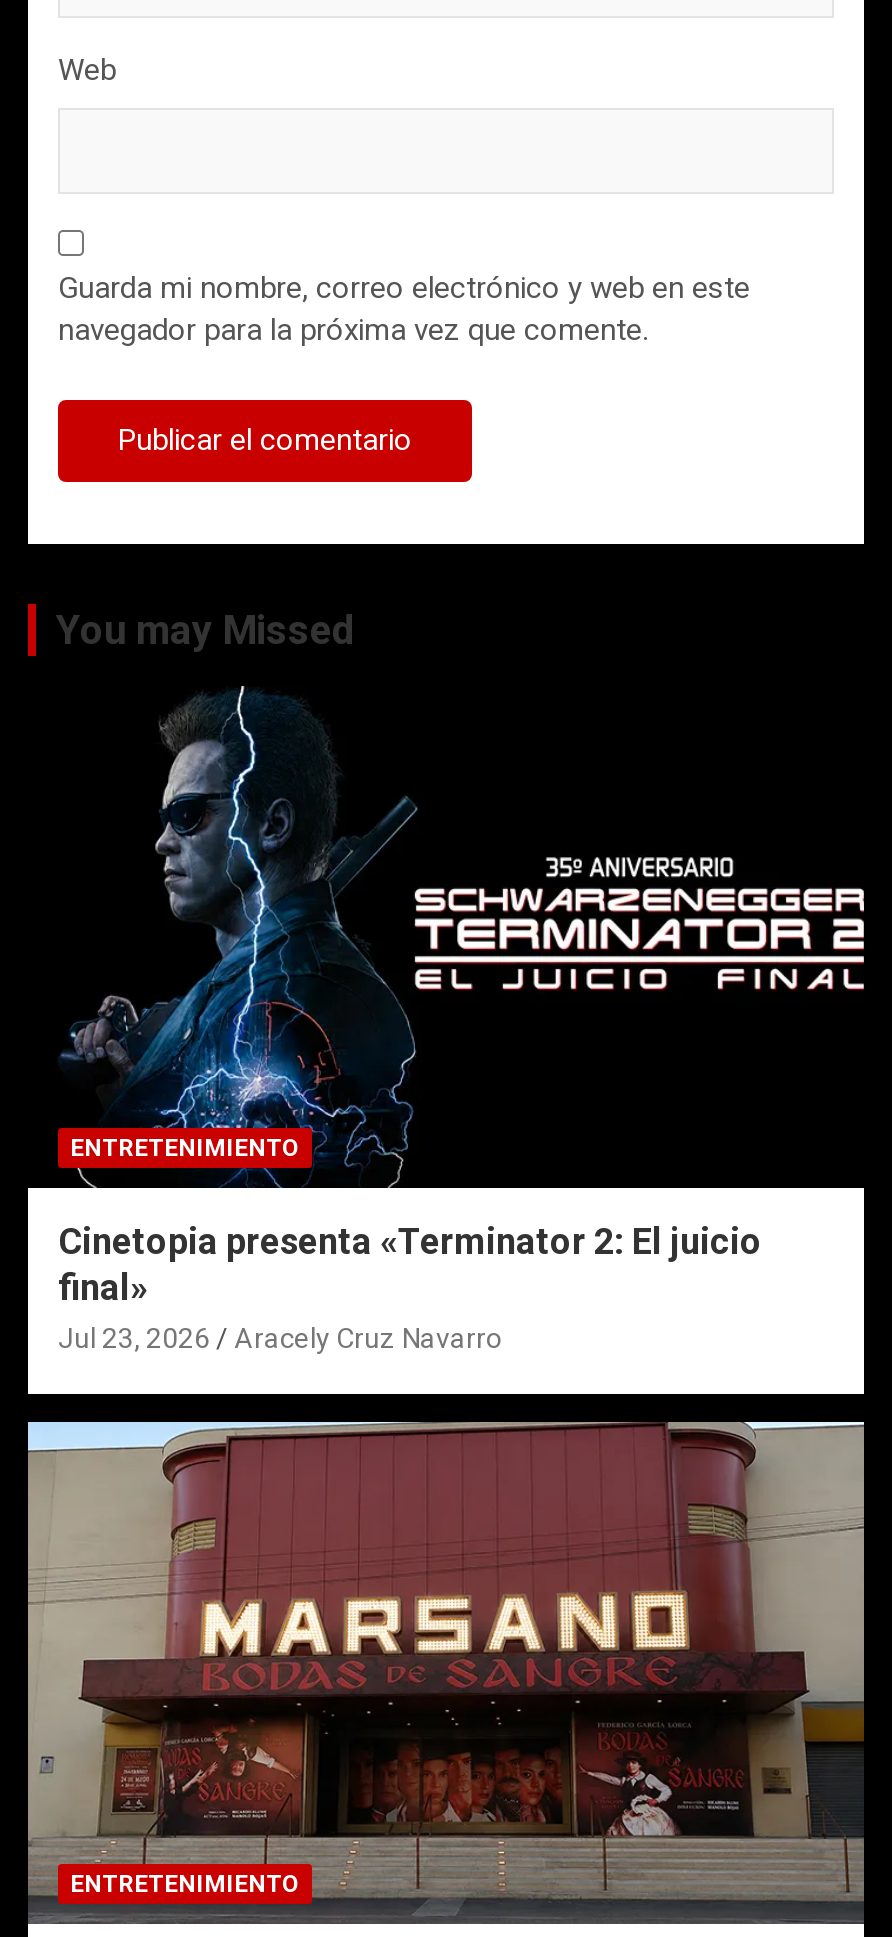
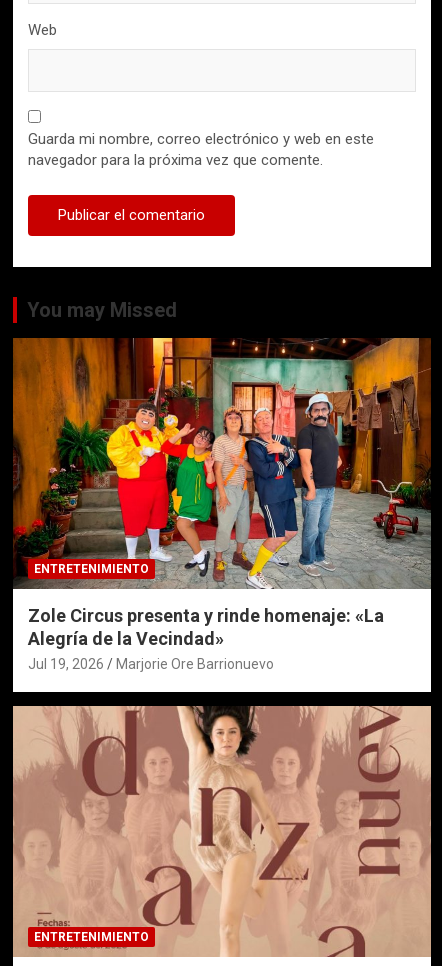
[28,686,866,1354] [image] | Cinetopia presenta «Terminator 2: El juicio | final» | Jul 23, 2026 | Aracely Cruz Navarro -> [12,337,432,672] [image] | Zole Circus presenta y rinde homenaje: «La | Alegría de la Vecindad» | Jul 19, 2026 | Marjorie Ore Barrionuevo
[28,1420,864,1926] [image] -> [13,705,432,958] [image]

